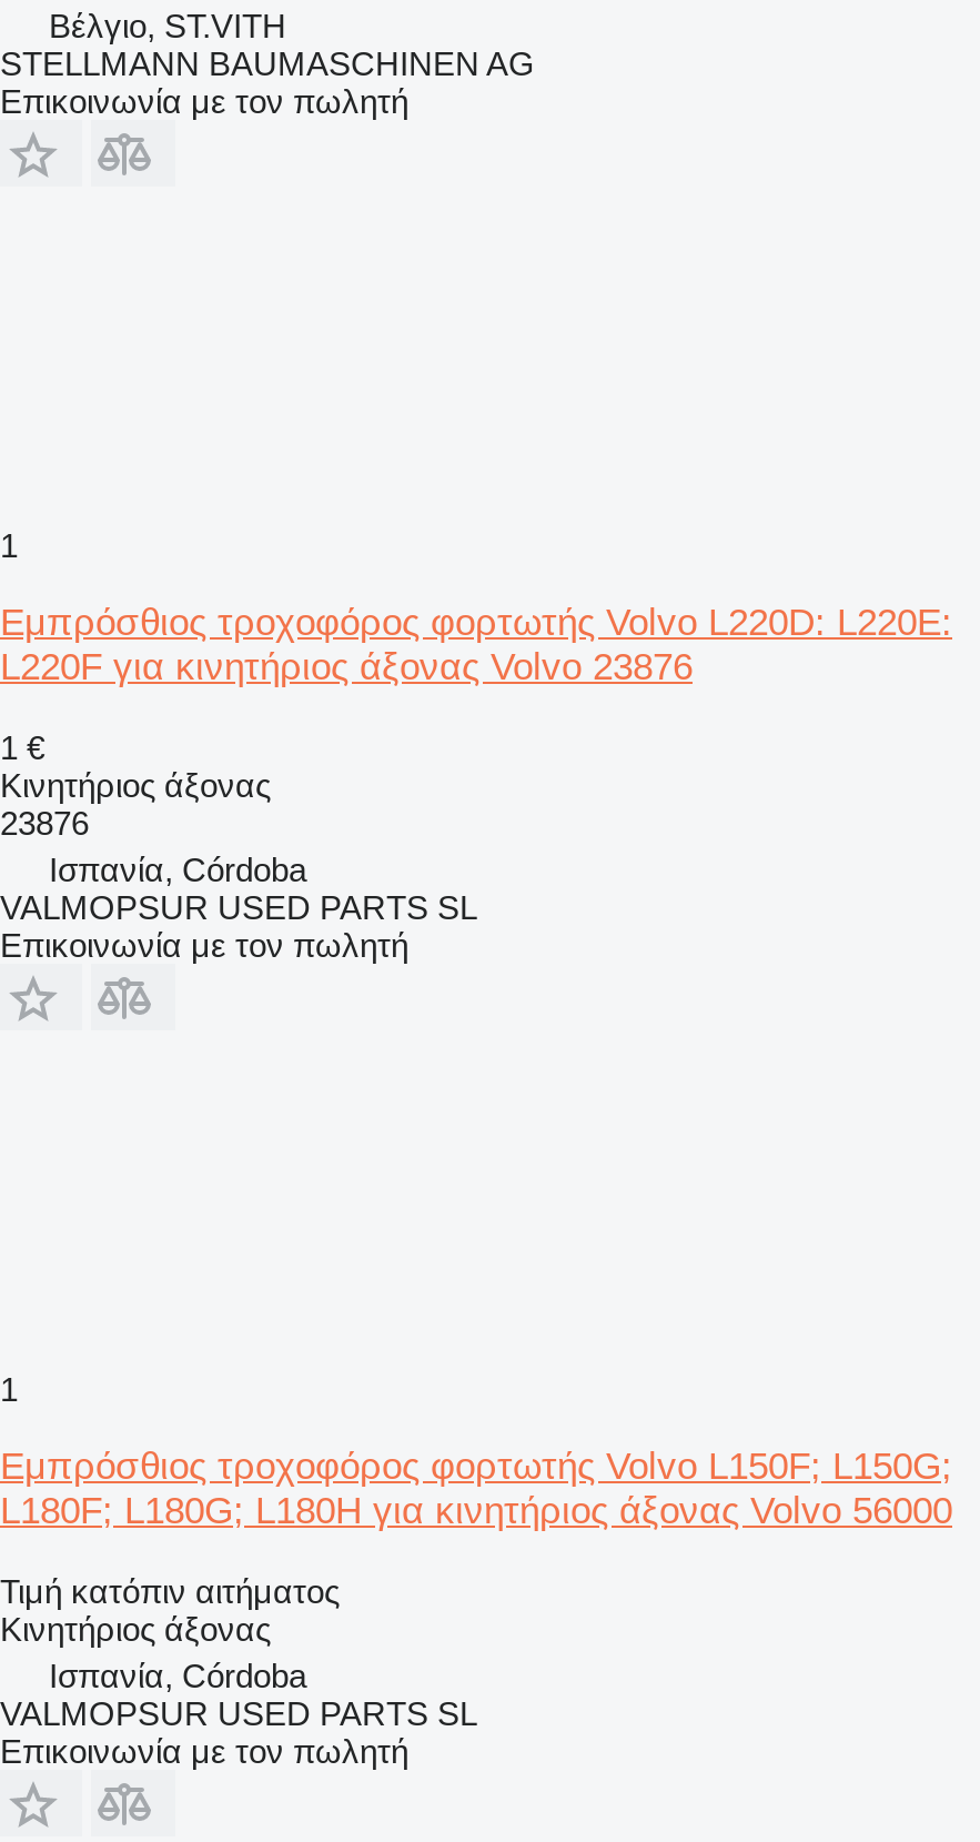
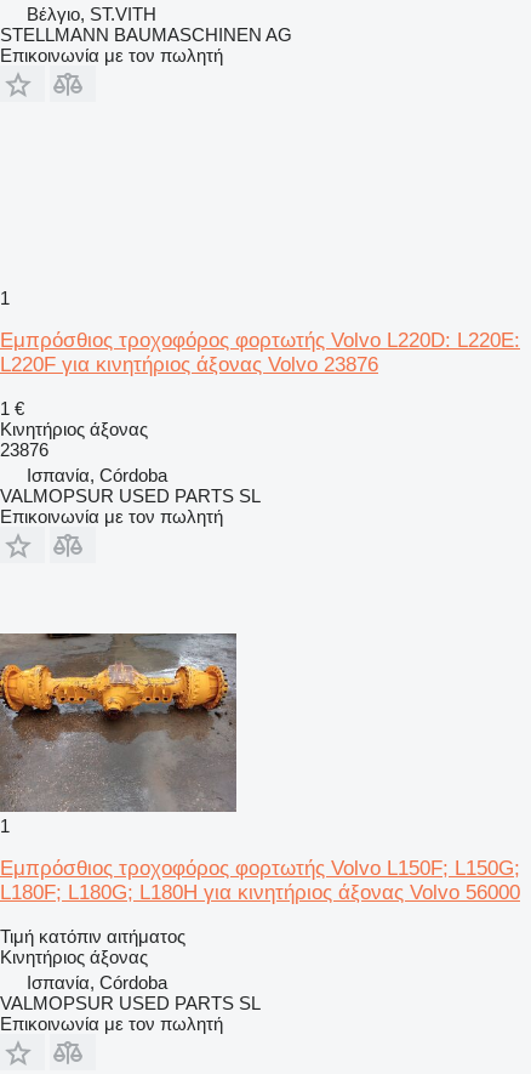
none -> [4,632,238,813] [image]

